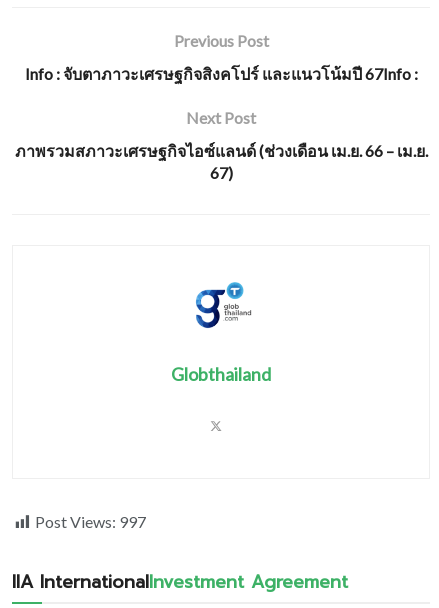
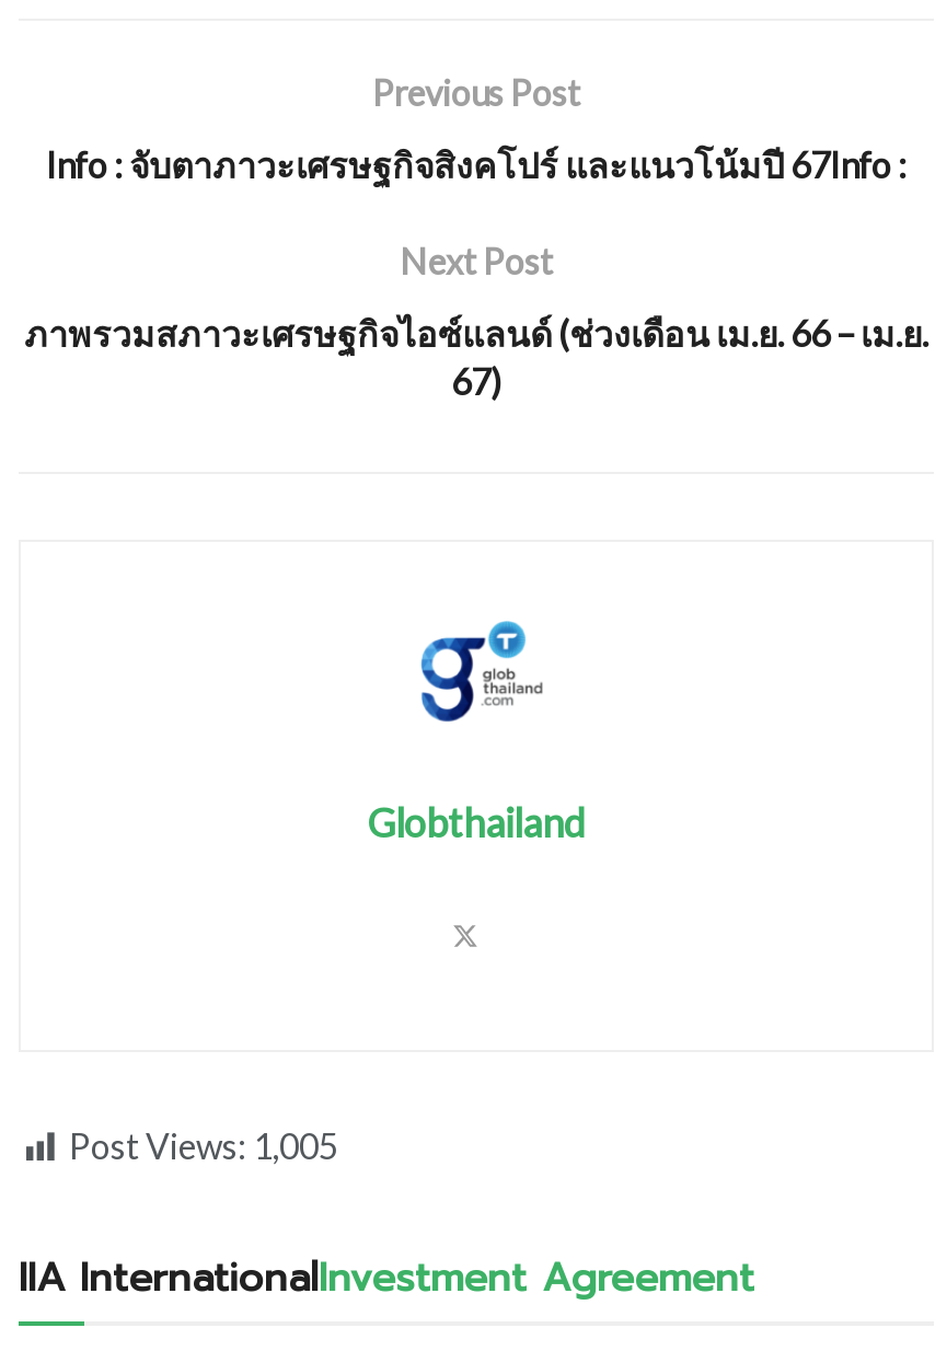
[35,512,146,531] Post Views: 997 -> [69,1124,338,1166] Post Views: 1,005

